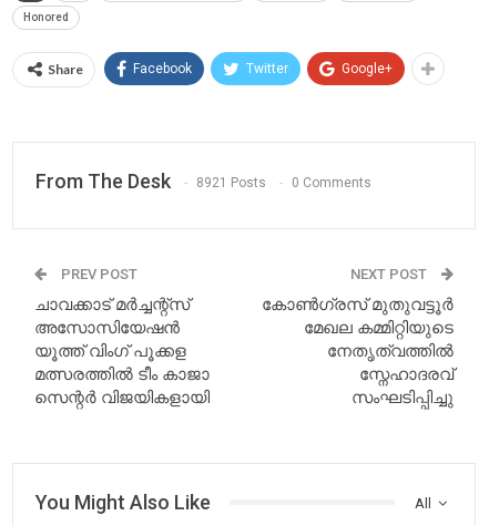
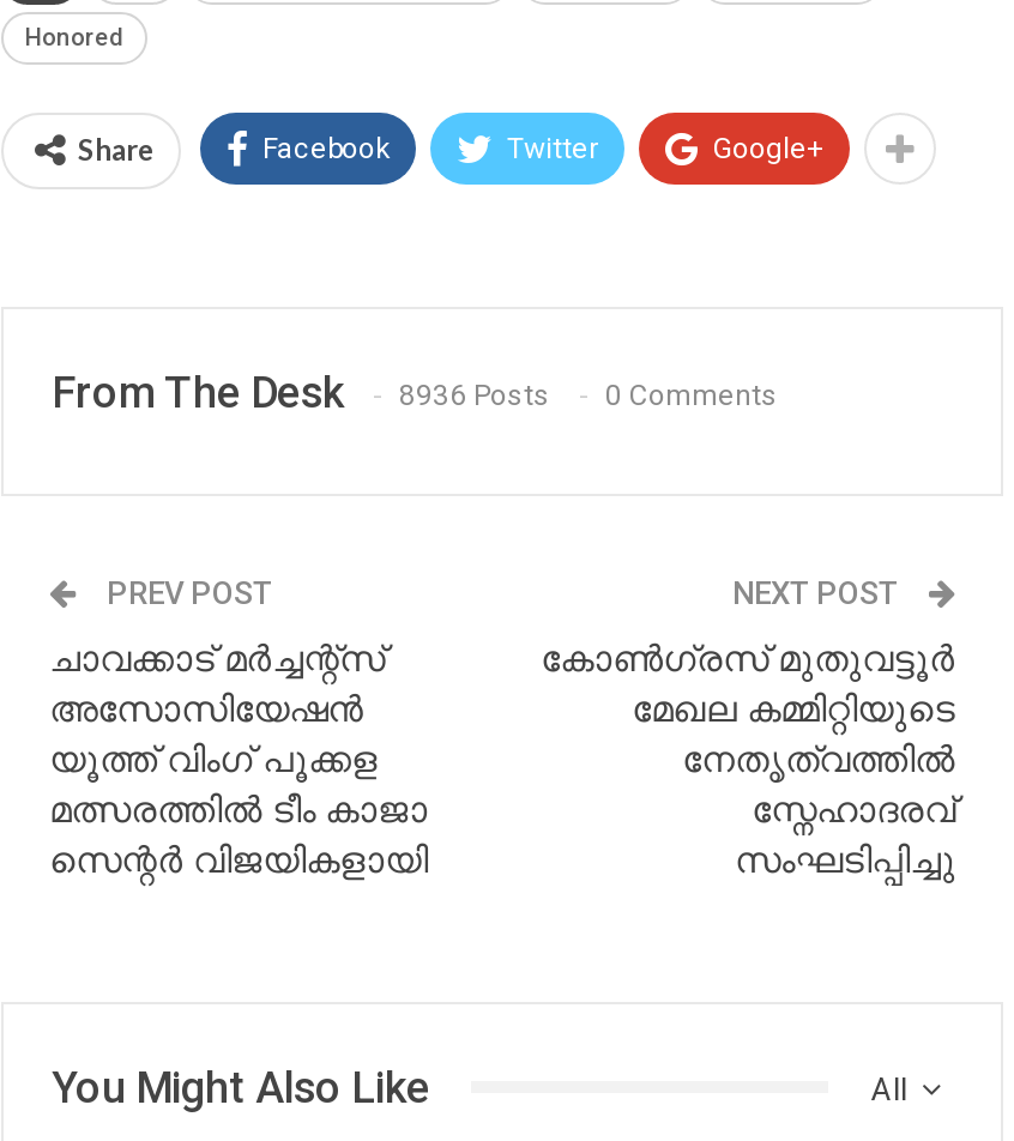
[35,169,371,192] From The Desk 8921 Posts 0 Comments -> [52,366,778,416] From The Desk 8936 Posts 0 Comments

